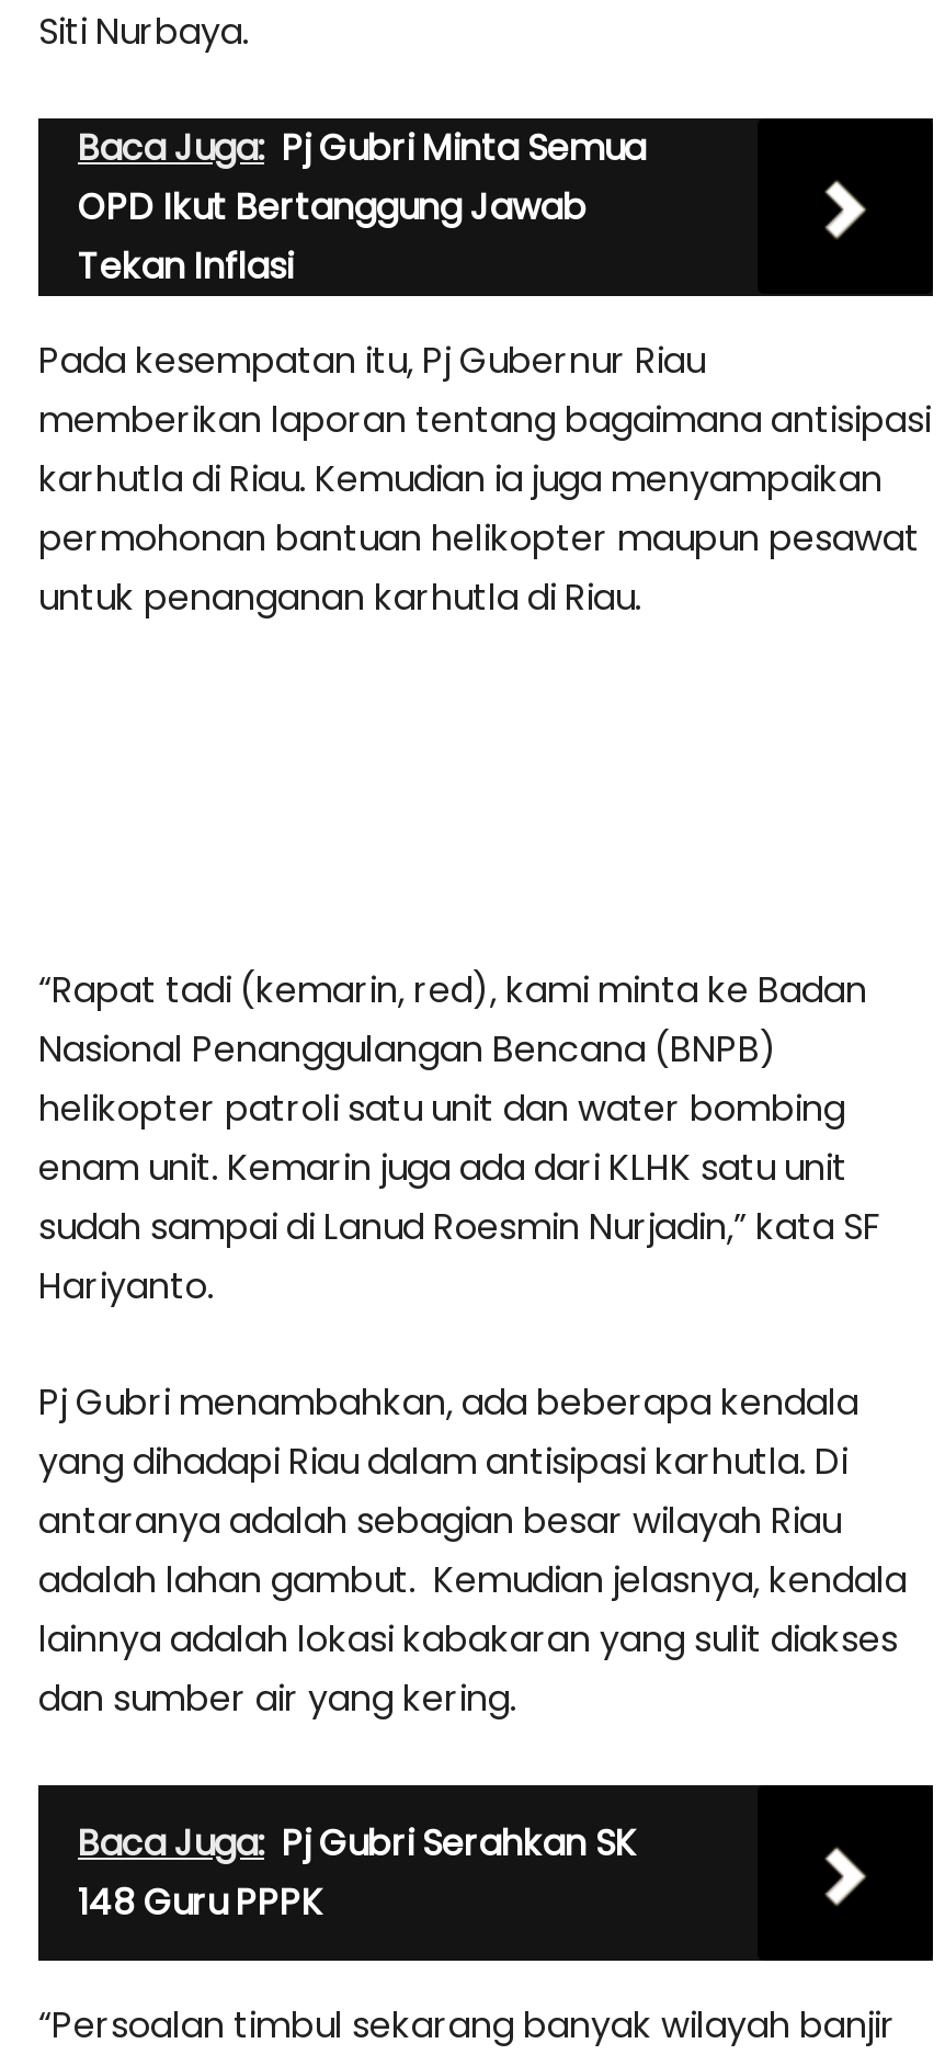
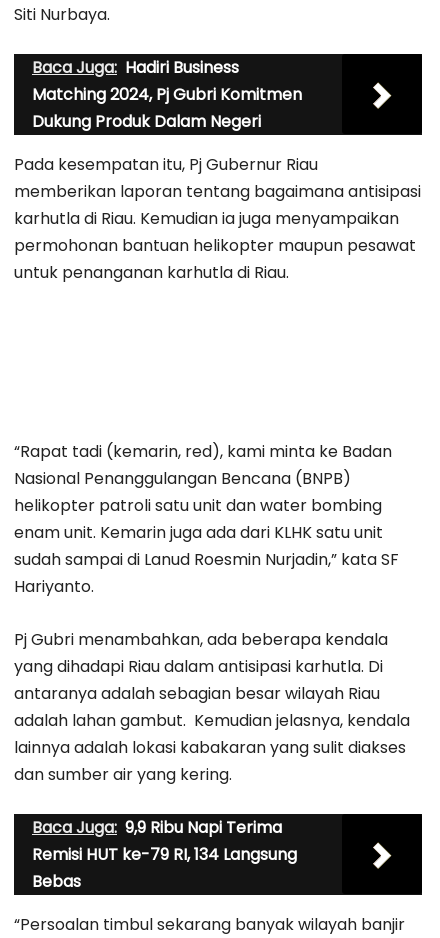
[78,122,646,291] Baca Juga: Pj Gubri Minta Semua | OPD Ikut Bertanggung Jawab | Tekan Inflasi -> [32,56,302,133] Baca Juga: Hadiri Business | Matching 2024, Pj Gubri Komitmen | Dukung Produk Dalam Negeri
[78,1817,637,1927] Baca Juga: Pj Gubri Serahkan SK | 148 Guru PPPK -> [32,816,297,893] Baca Juga: 9,9 Ribu Napi Terima | Remisi HUT ke-79 RI, 134 Langsung | Bebas

